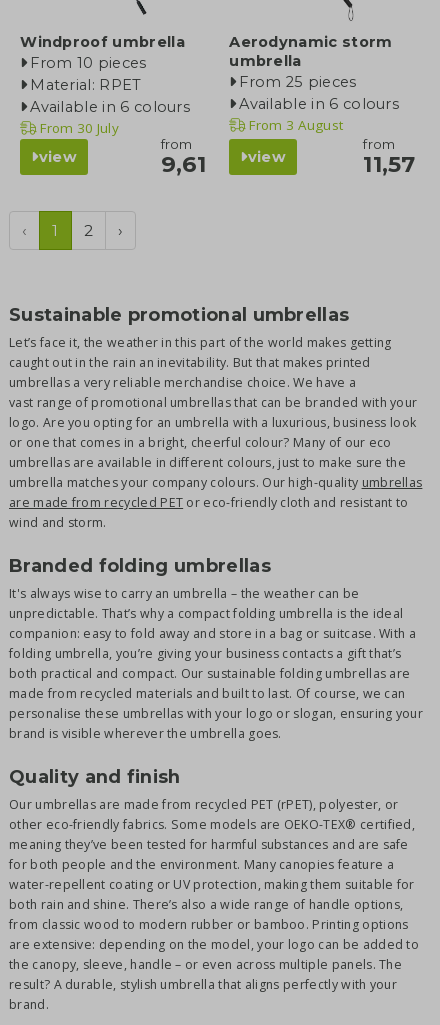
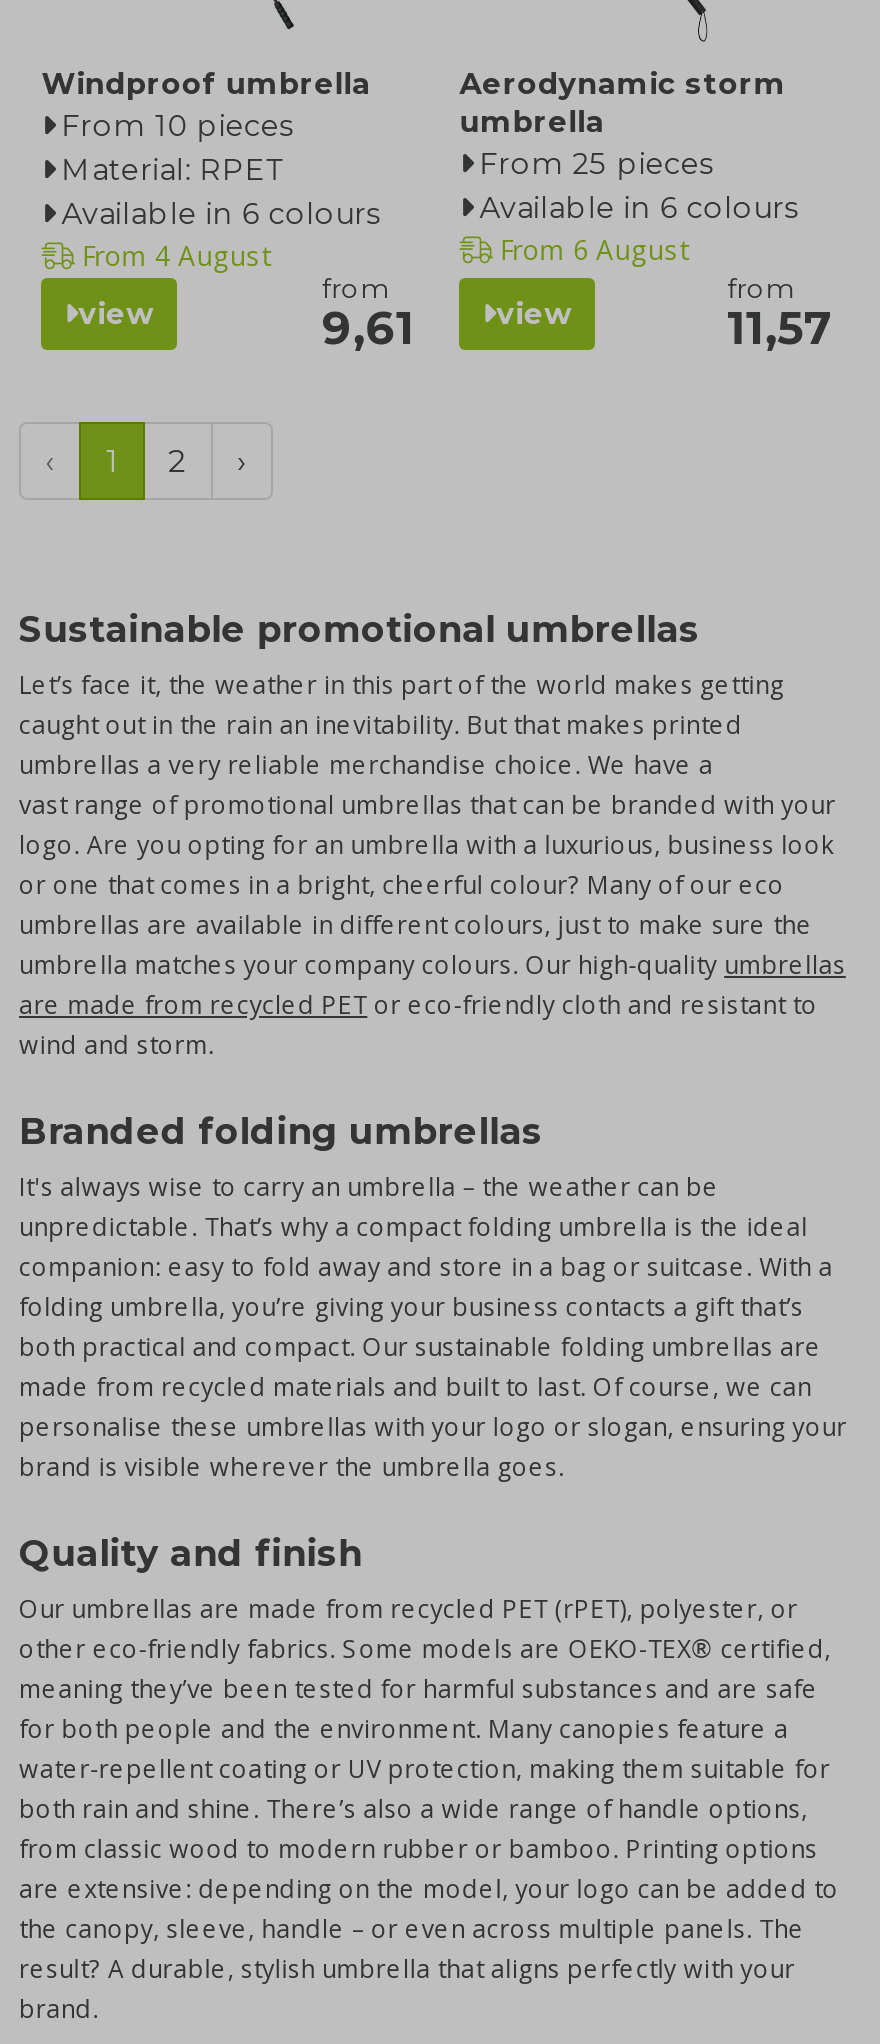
[40,119,119,137] From 30 July -> [82,238,270,274] From 4 August
[249,116,343,134] From 3 August -> [500,232,688,268] From 6 August

